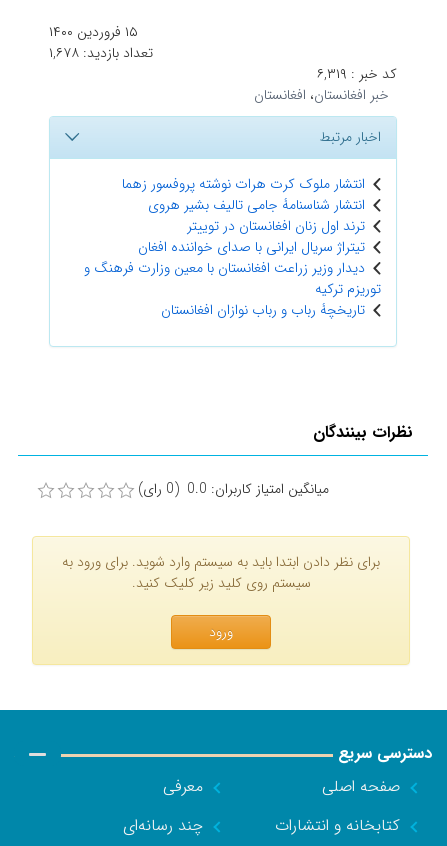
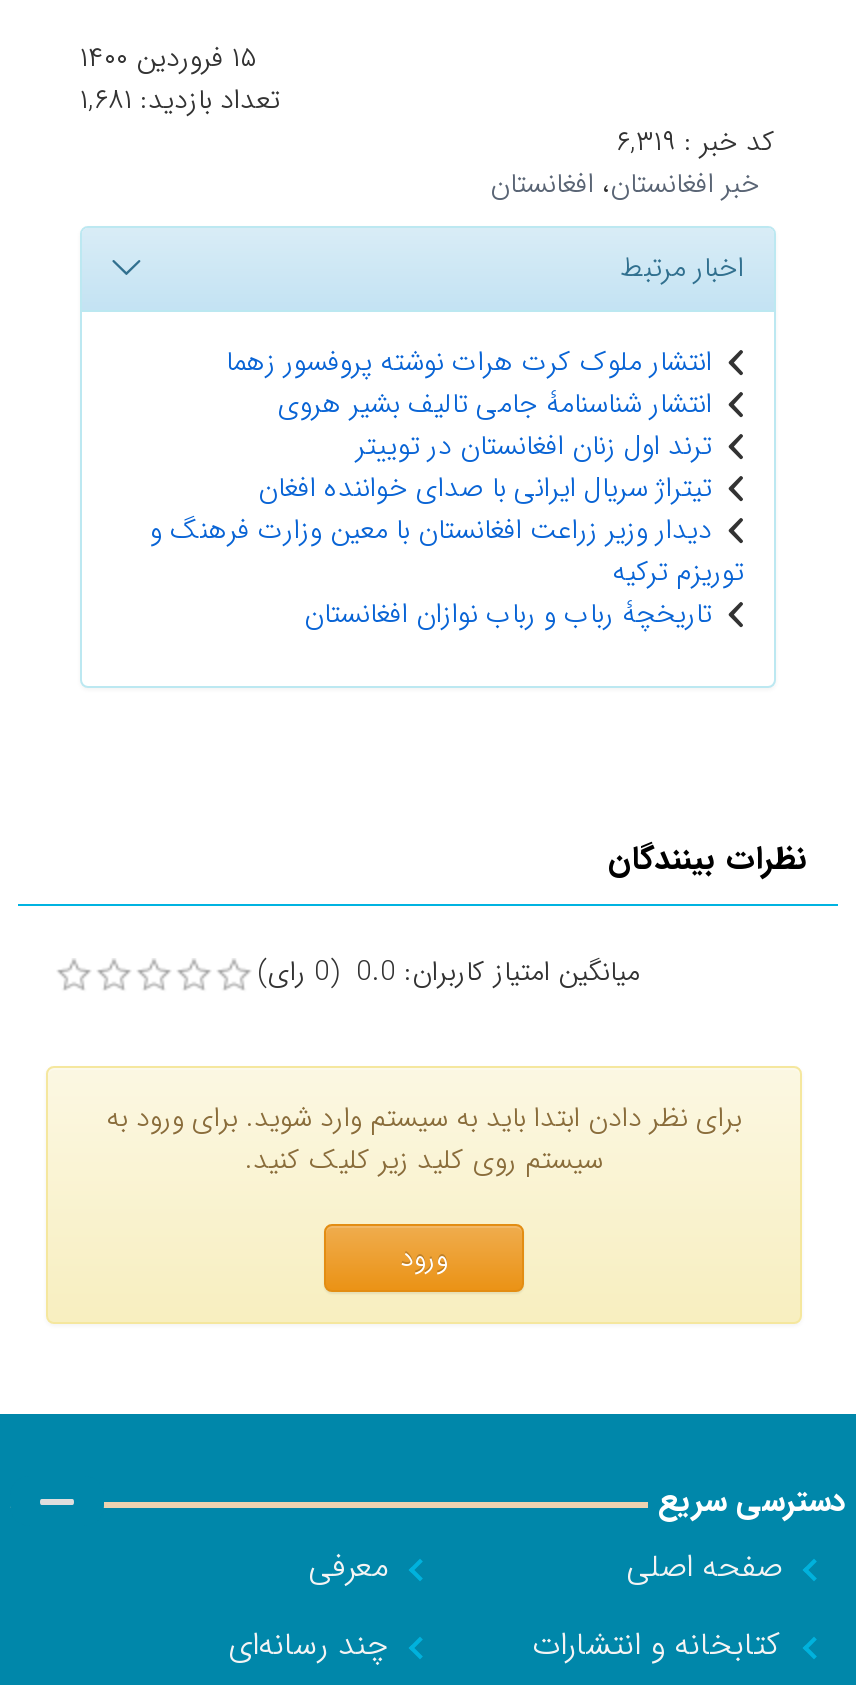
[49,42,153,64] تعداد بازدید: ۱,۶۷۸ -> [80,79,280,123] تعداد بازدید: ۱,۶۸۱

